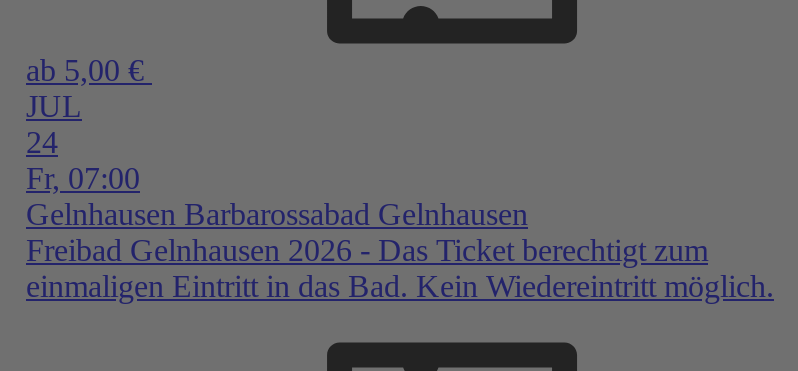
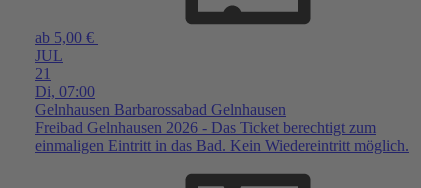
[26,125,140,195] 24 | Fr, 07:00 -> [35,65,95,100] 21 | Di, 07:00

